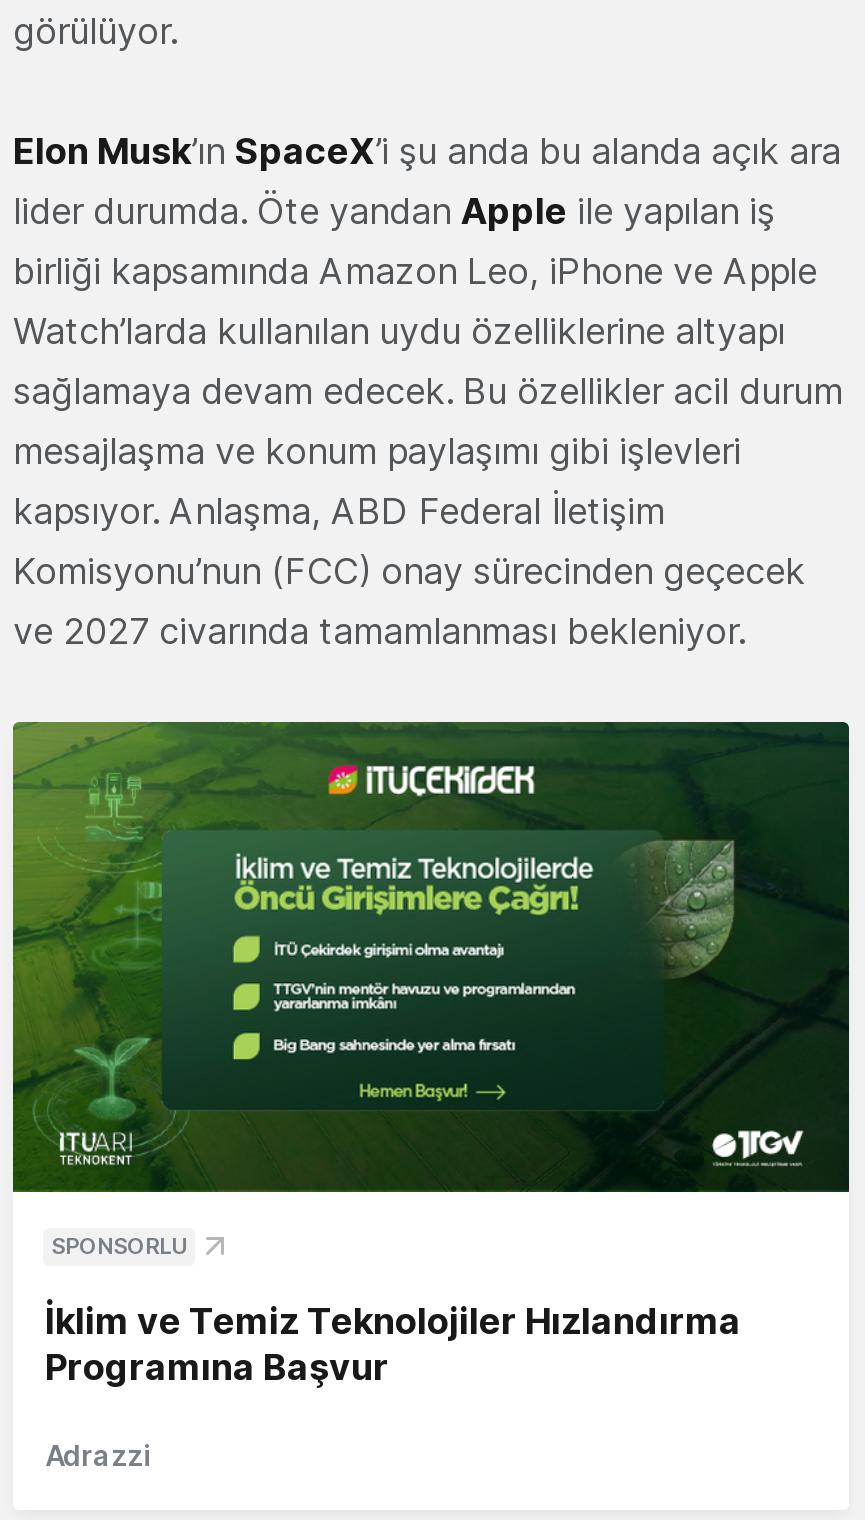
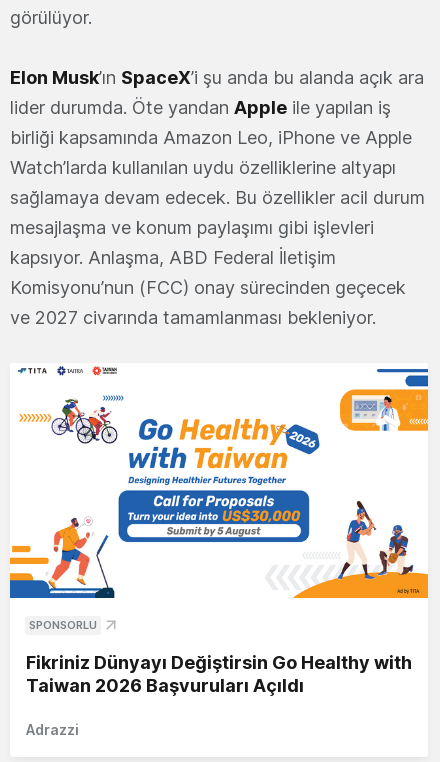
[11,720,851,1194] [image] -> [9,363,429,599] [image]
[45,1300,741,1388] İklim ve Temiz Teknolojiler Hızlandırma | Programına Başvur -> [26,652,412,696] Fikriniz Dünyayı Değiştirsin Go Healthy with | Taiwan 2026 Başvuruları Açıldı

